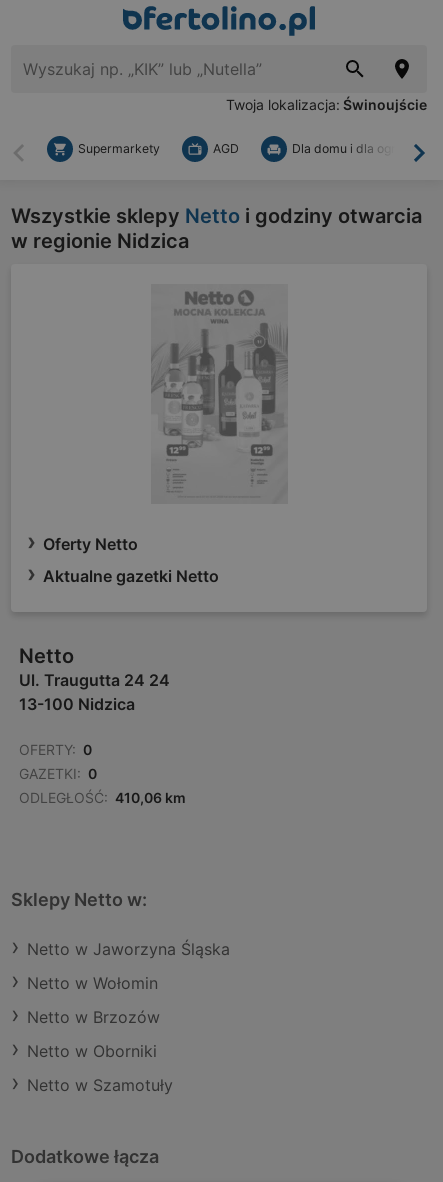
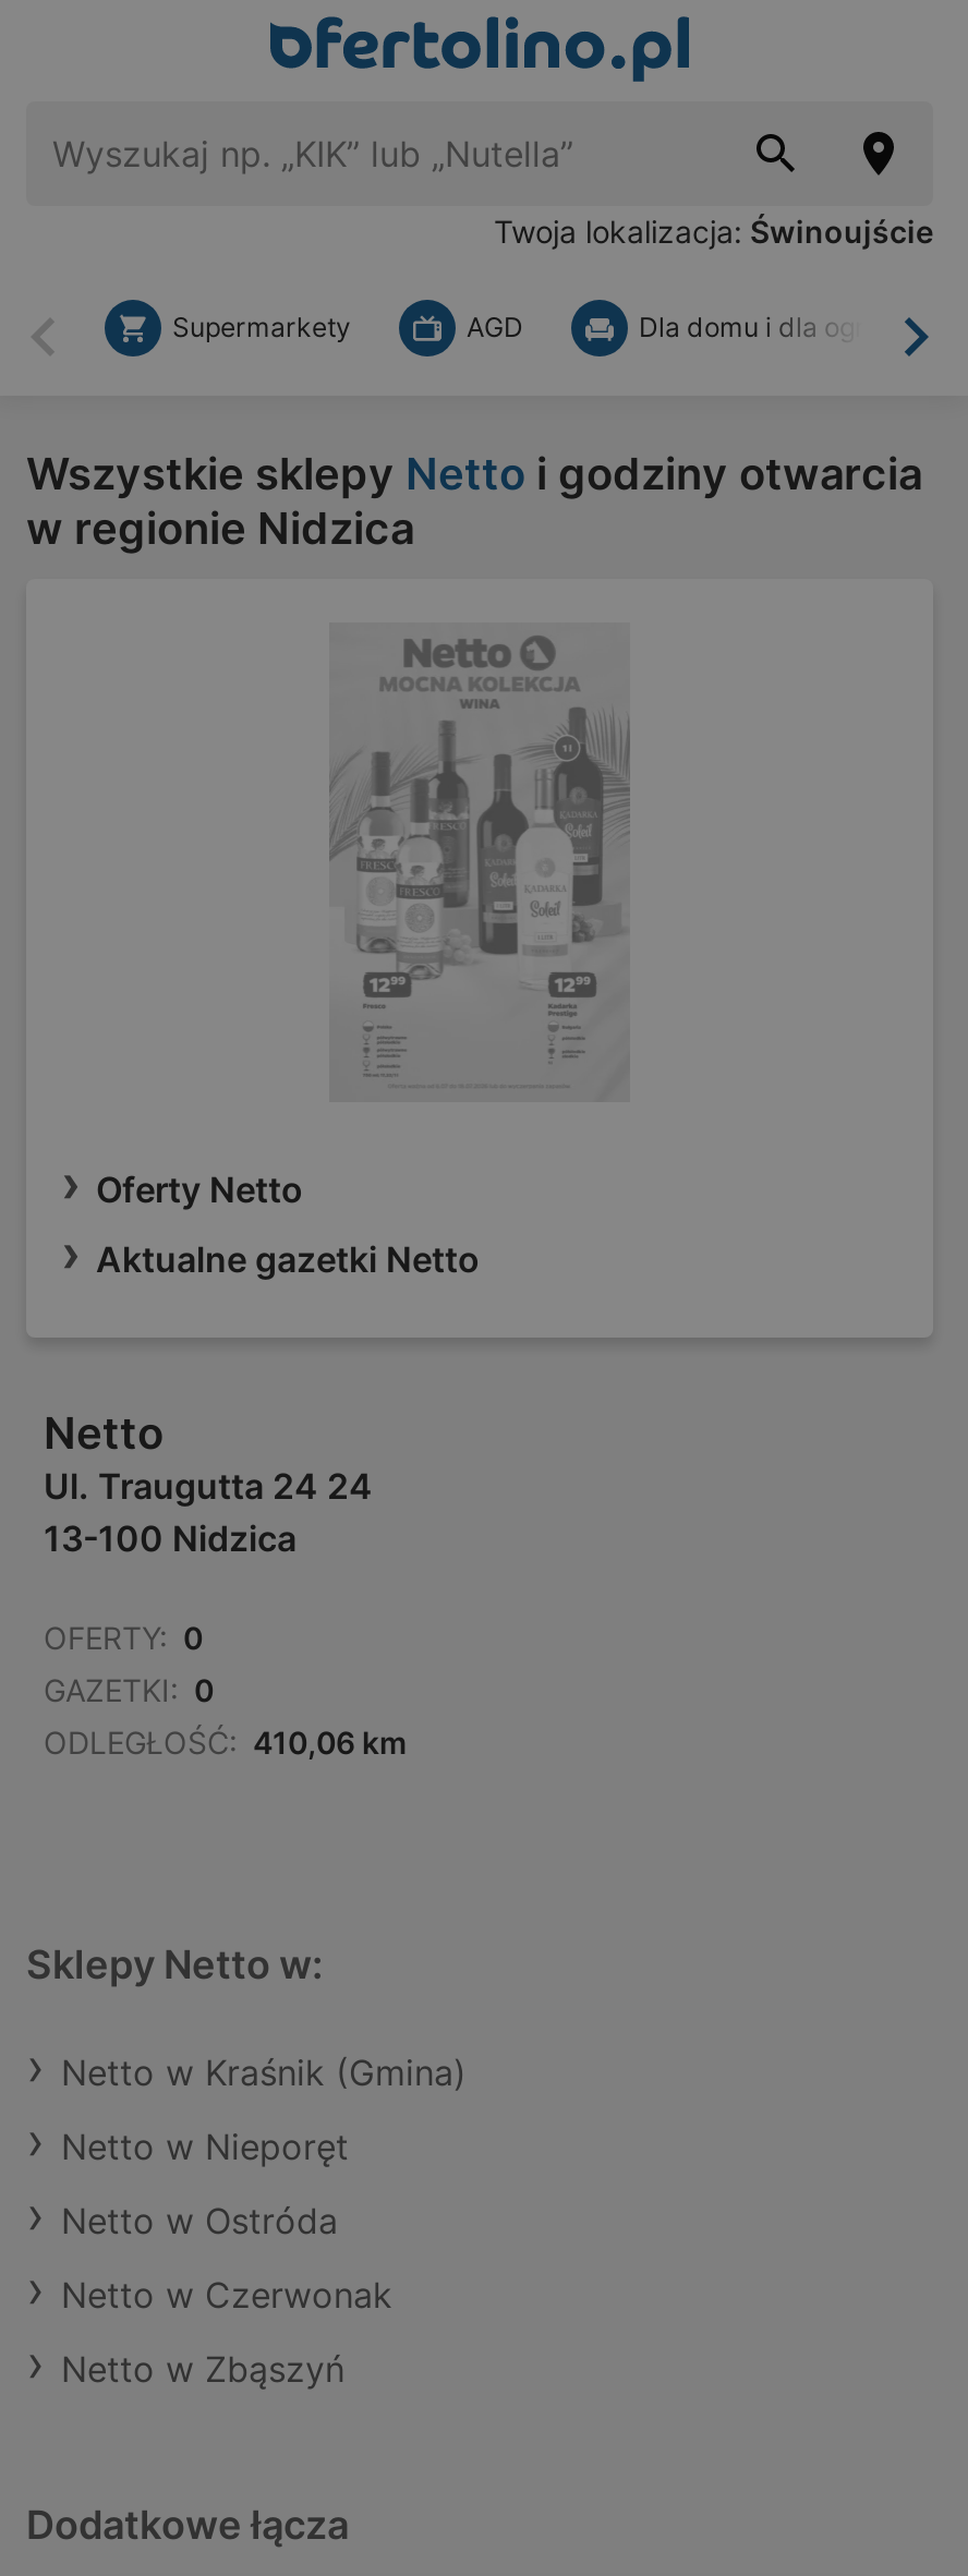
[27,939,230,959] Netto w Jaworzyna Śląska -> [61,2051,467,2095] Netto w Kraśnik (Gmina)
[27,973,158,993] Netto w Wołomin -> [61,2125,349,2169] Netto w Nieporęt
[27,1007,160,1027] Netto w Brzozów -> [61,2199,338,2243] Netto w Ostróda
[27,1041,157,1061] Netto w Oborniki -> [61,2273,392,2317] Netto w Czerwonak
[27,1075,173,1095] Netto w Szamotuły -> [61,2348,344,2391] Netto w Zbąszyń

